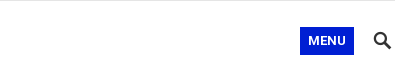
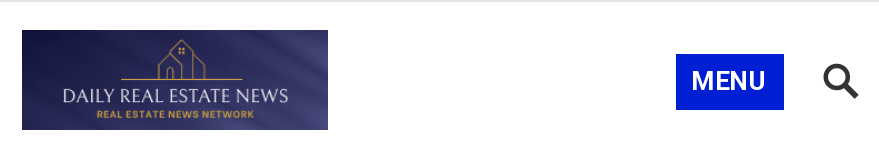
none -> [20,28,330,132] [image]

